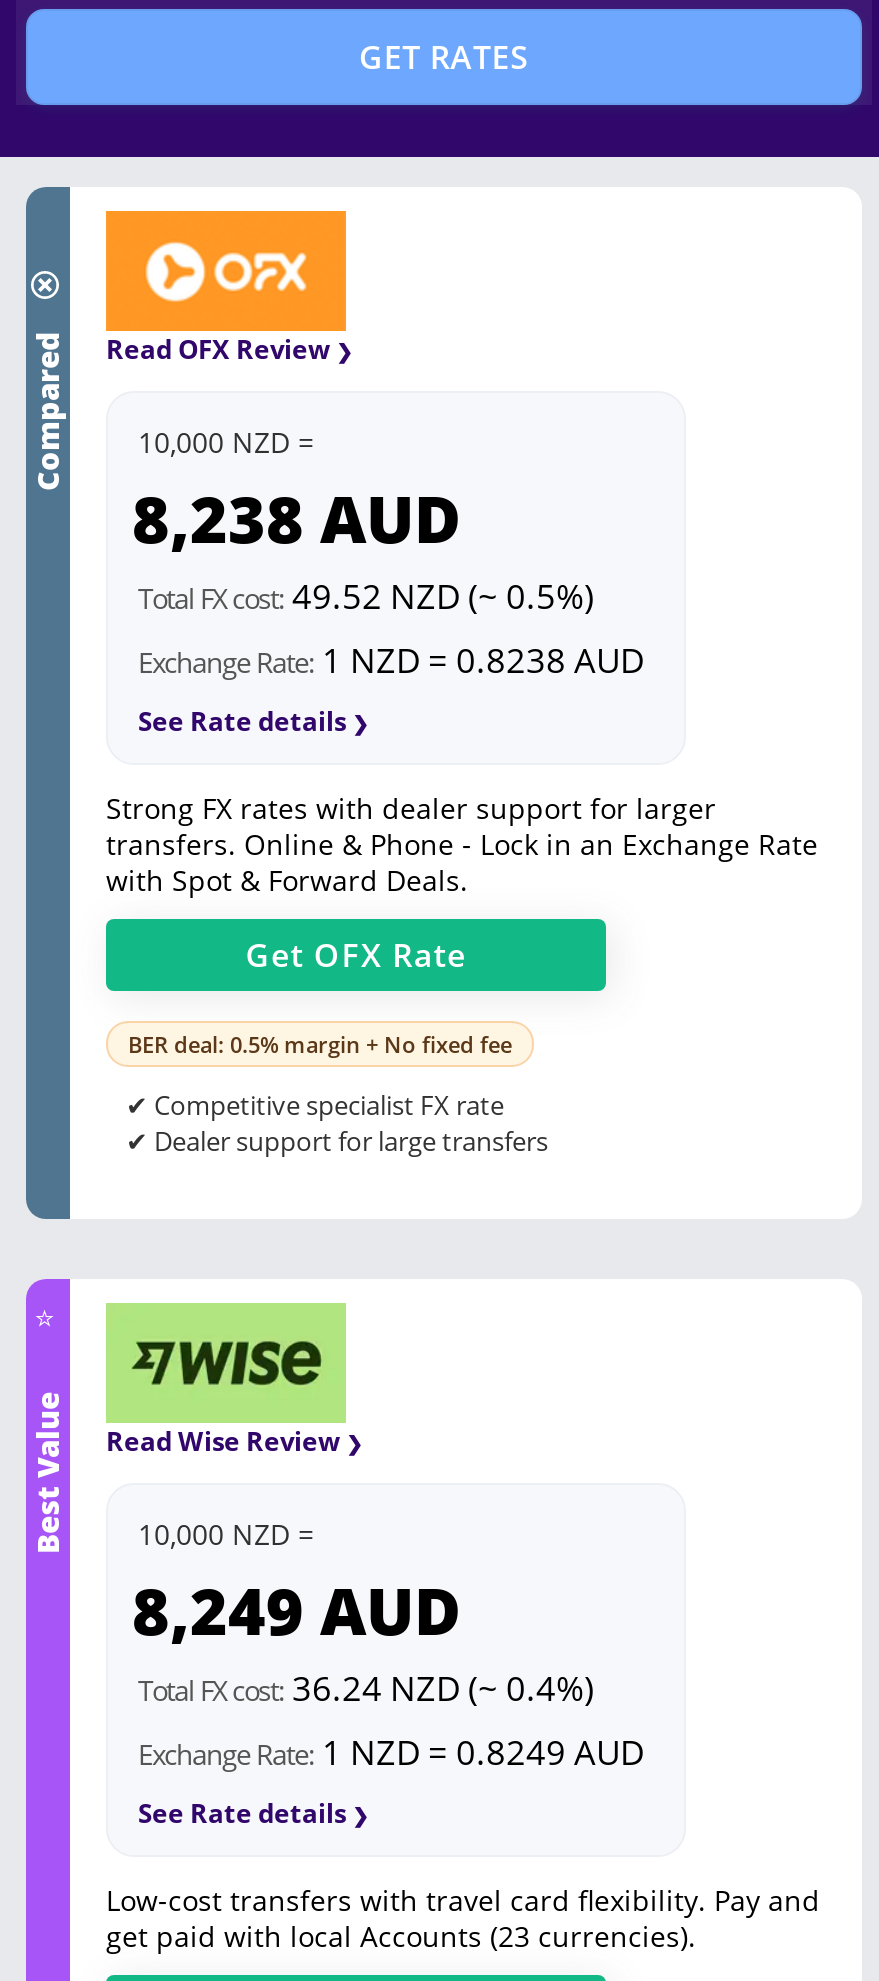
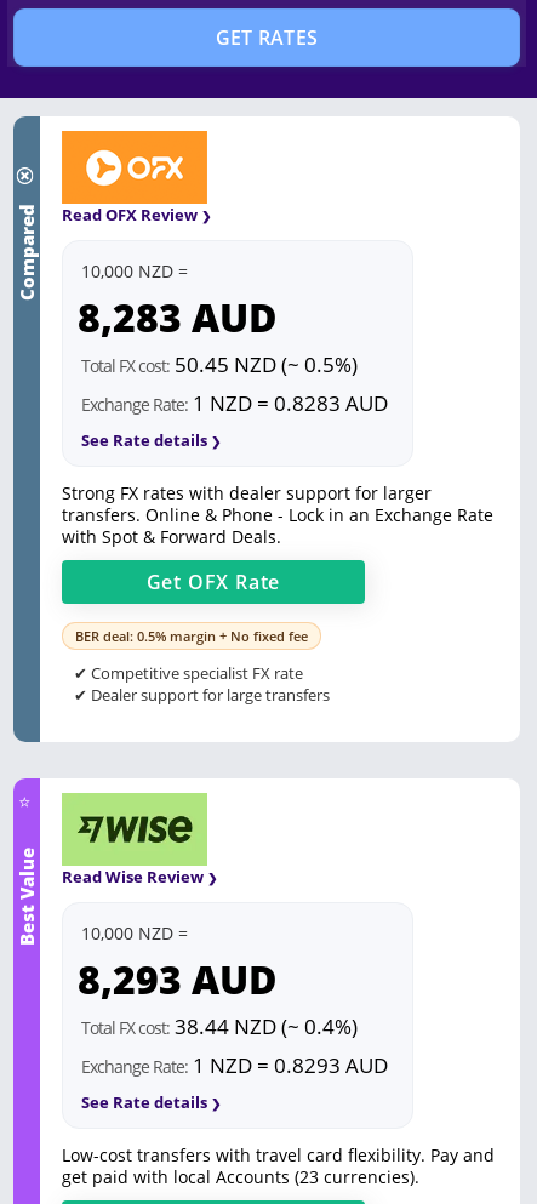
[132,475,460,561] 8,238 AUD -> [78,291,276,343] 8,283 AUD
[138,573,594,619] Total FX cost: 49.52 NZD (~ 0.5%) -> [81,351,358,379] Total FX cost: 50.45 NZD (~ 0.5%)
[138,637,644,683] Exchange Rate: 1 NZD = 0.8238 AUD -> [81,389,388,417] Exchange Rate: 1 NZD = 0.8283 AUD
[132,1567,460,1653] 8,249 AUD -> [78,953,276,1005] 8,293 AUD
[138,1666,594,1712] Total FX cost: 36.24 NZD (~ 0.4%) -> [81,1013,358,1041] Total FX cost: 38.44 NZD (~ 0.4%)
[138,1730,644,1776] Exchange Rate: 1 NZD = 0.8249 AUD -> [81,1052,388,1080] Exchange Rate: 1 NZD = 0.8293 AUD

